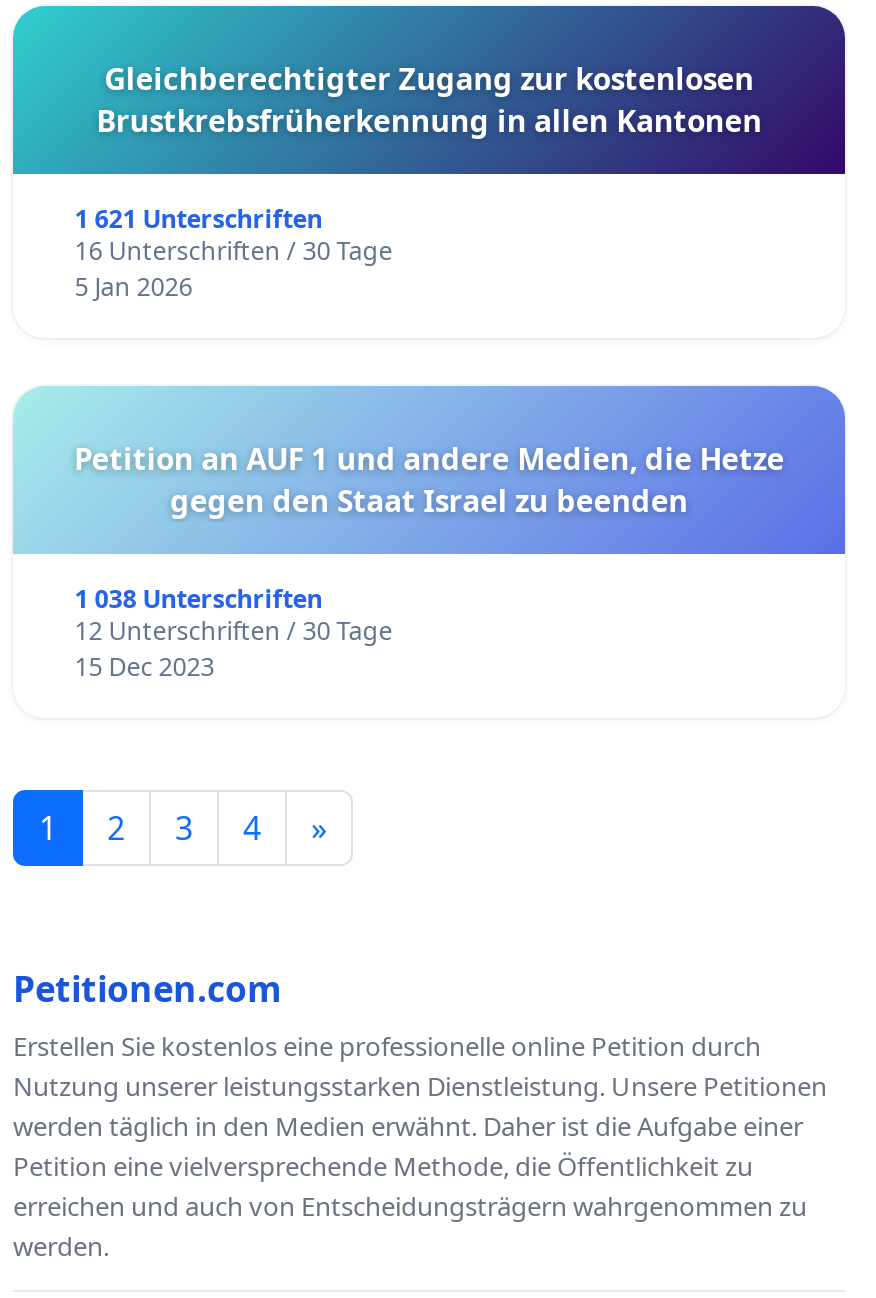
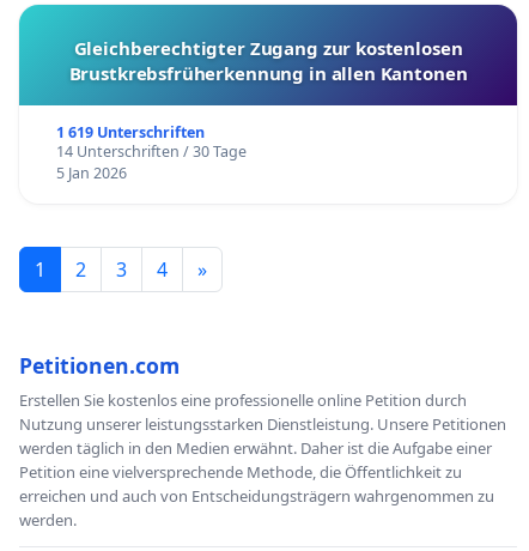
[75,201,323,235] 1 621 Unterschriften -> [56,122,204,142] 1 619 Unterschriften
[75,233,393,267] 16 Unterschriften / 30 Tage -> [56,141,246,161] 14 Unterschriften / 30 Tage
[15,384,847,683] [image] | Petition an AUF 1 und andere Medien, die Hetze | gegen den Staat Israel zu beenden | 1 038 Unterschriften | 12 Unterschriften / 30 Tage | 15 Dec 2023 -> none

